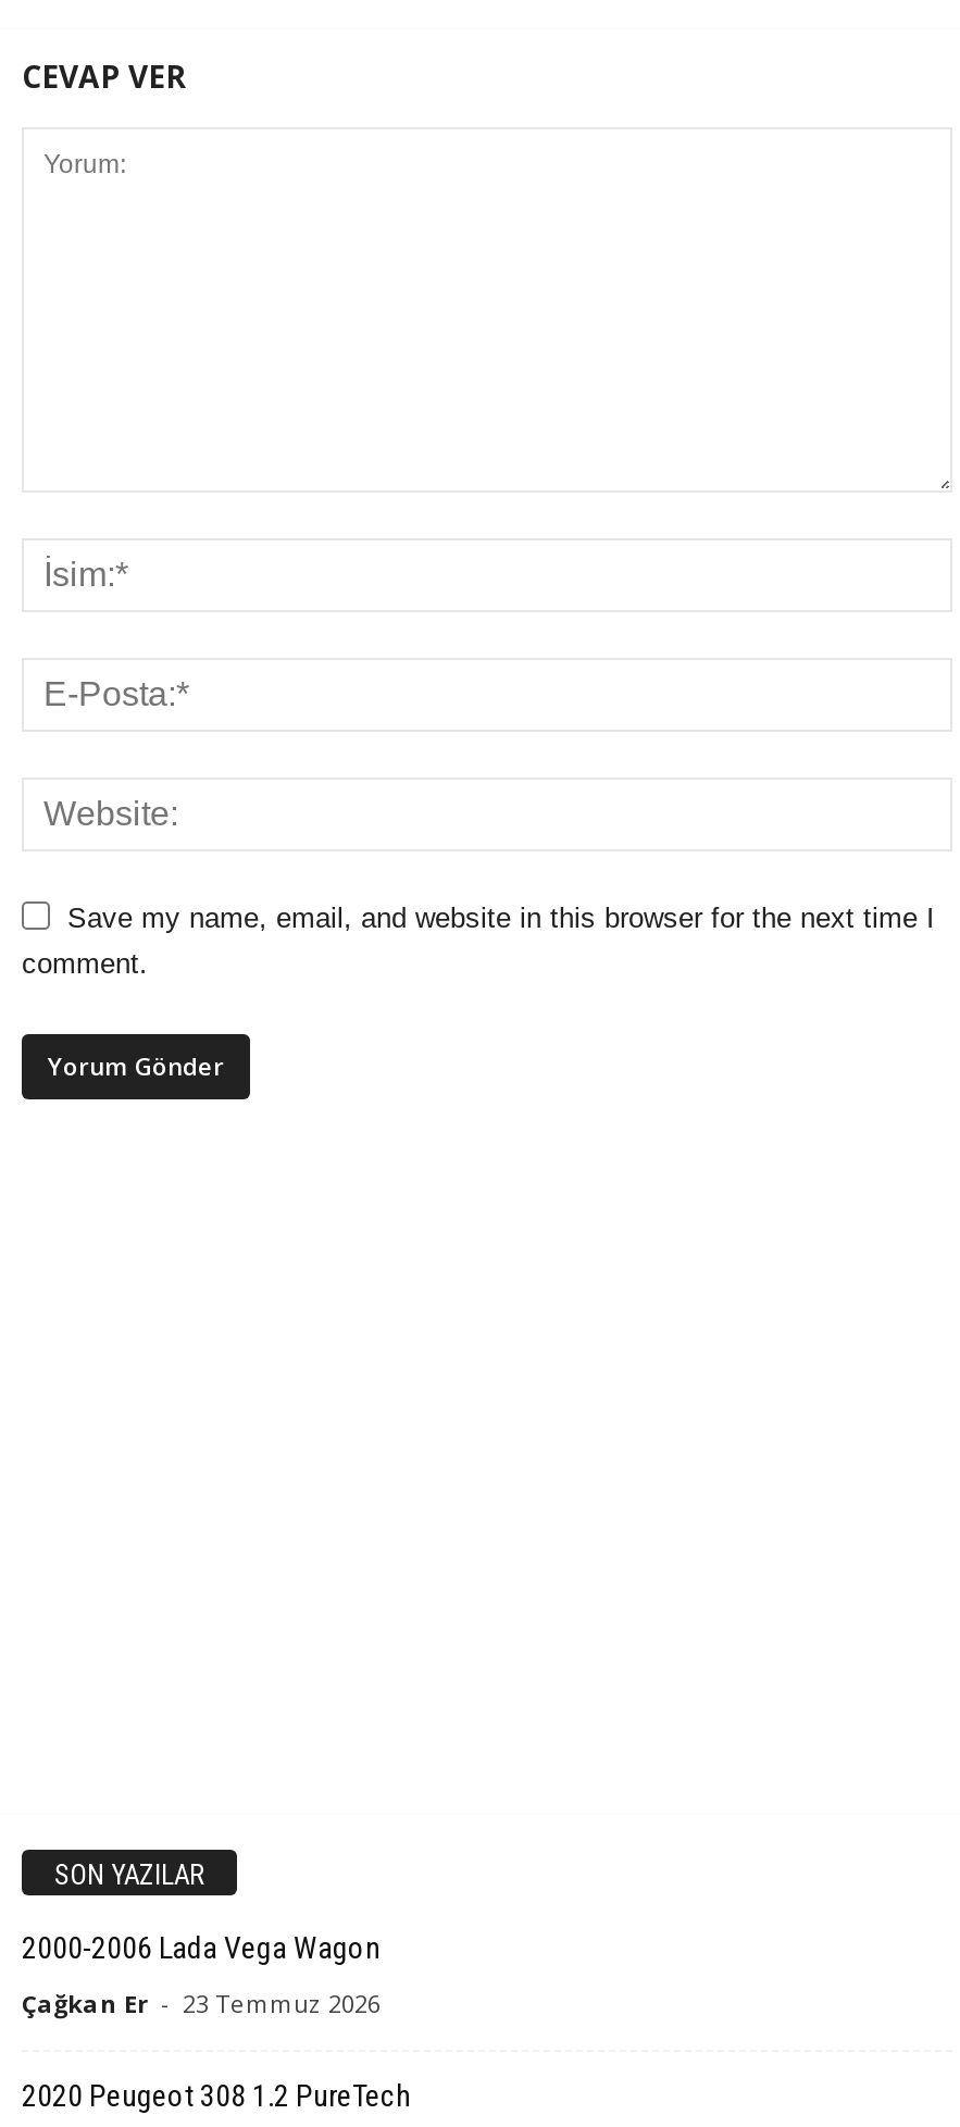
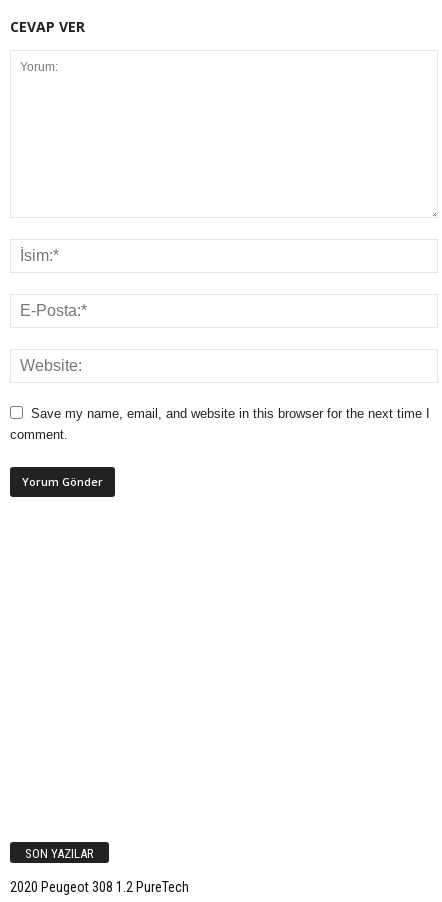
[22,1930,381,2019] 2000-2006 Lada Vega Wagon | Çağkan Er - 23 Temmuz 2026 -> none

